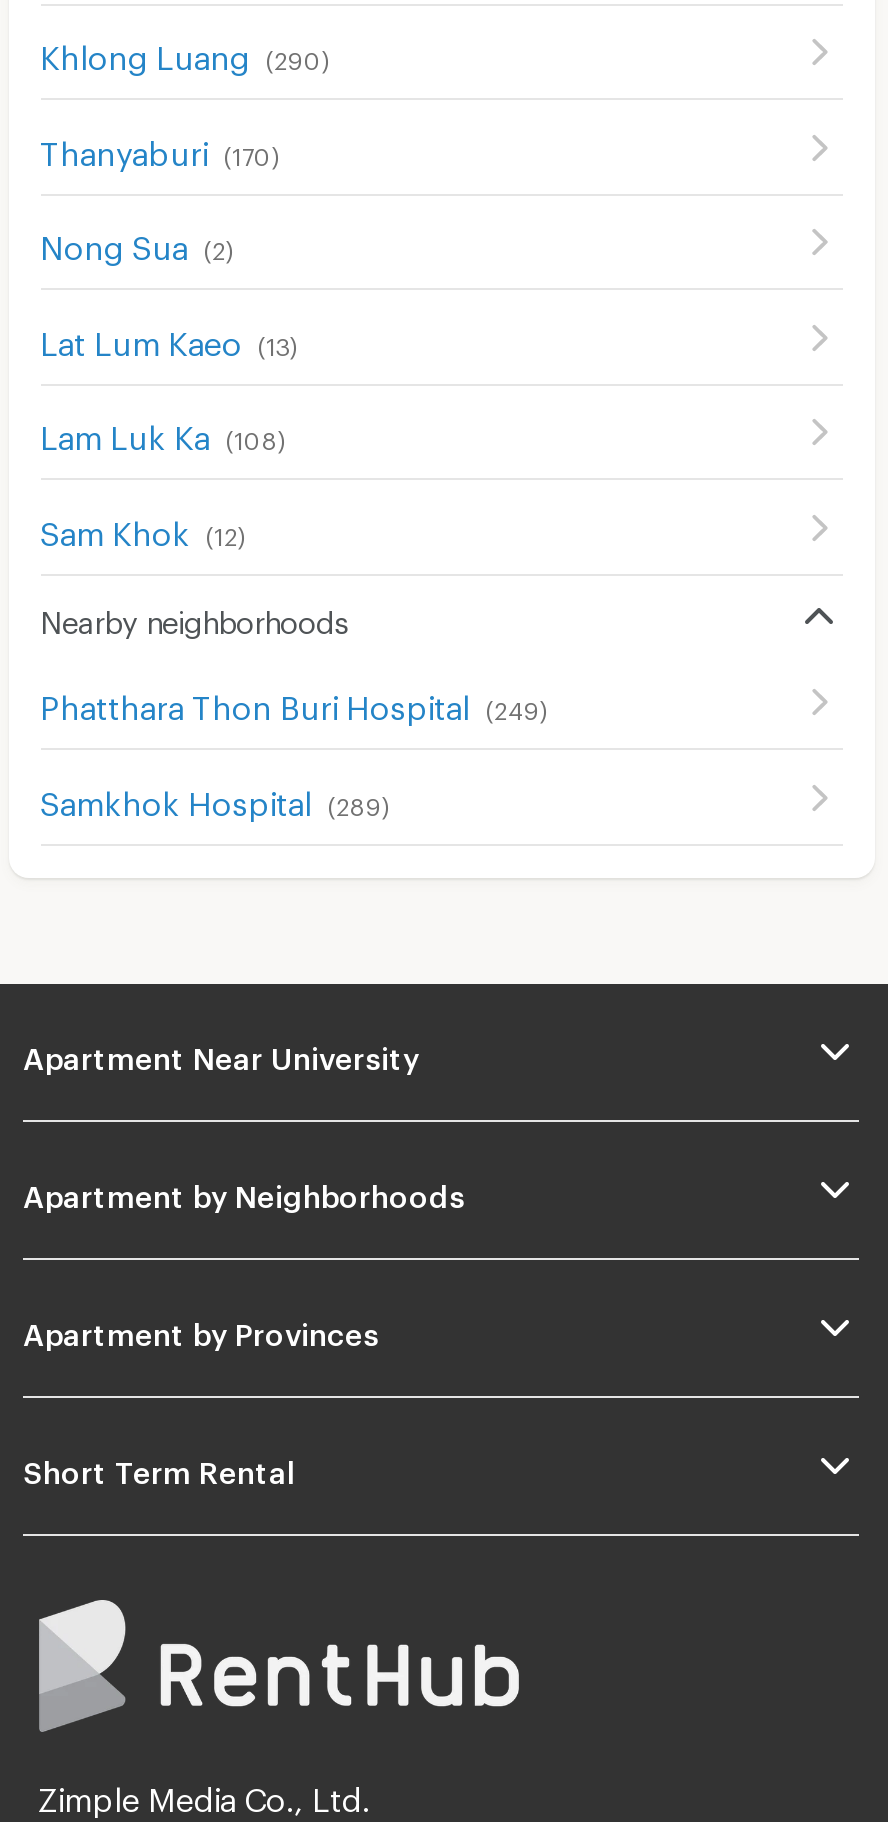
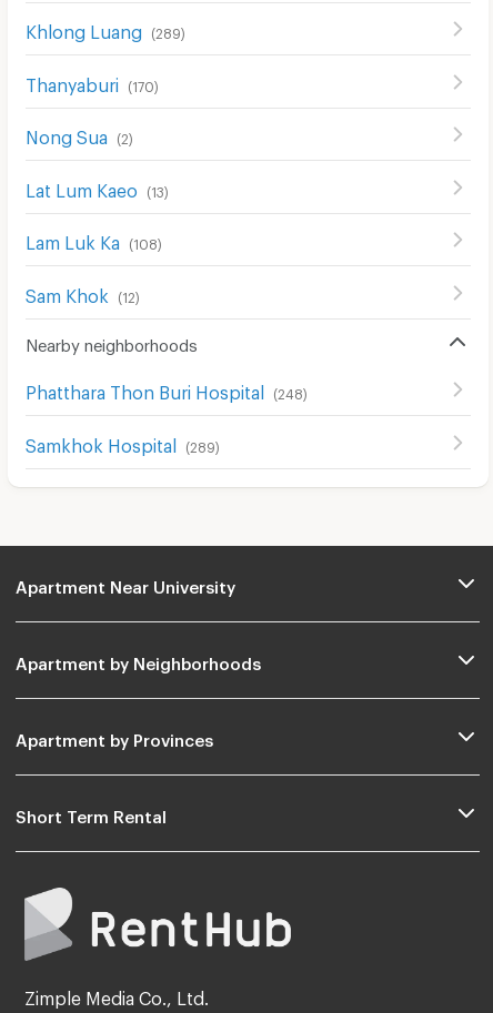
[40,38,330,66] Khlong Luang (290) -> [25,21,185,37] Khlong Luang (289)
[40,688,548,716] Phatthara Thon Buri Hospital (249) -> [25,382,307,397] Phatthara Thon Buri Hospital (248)

